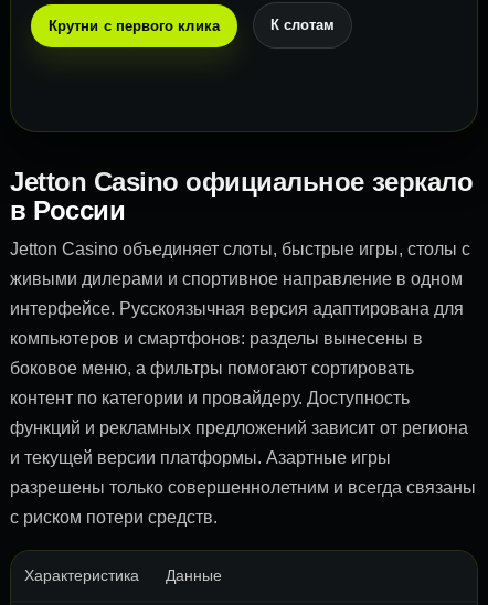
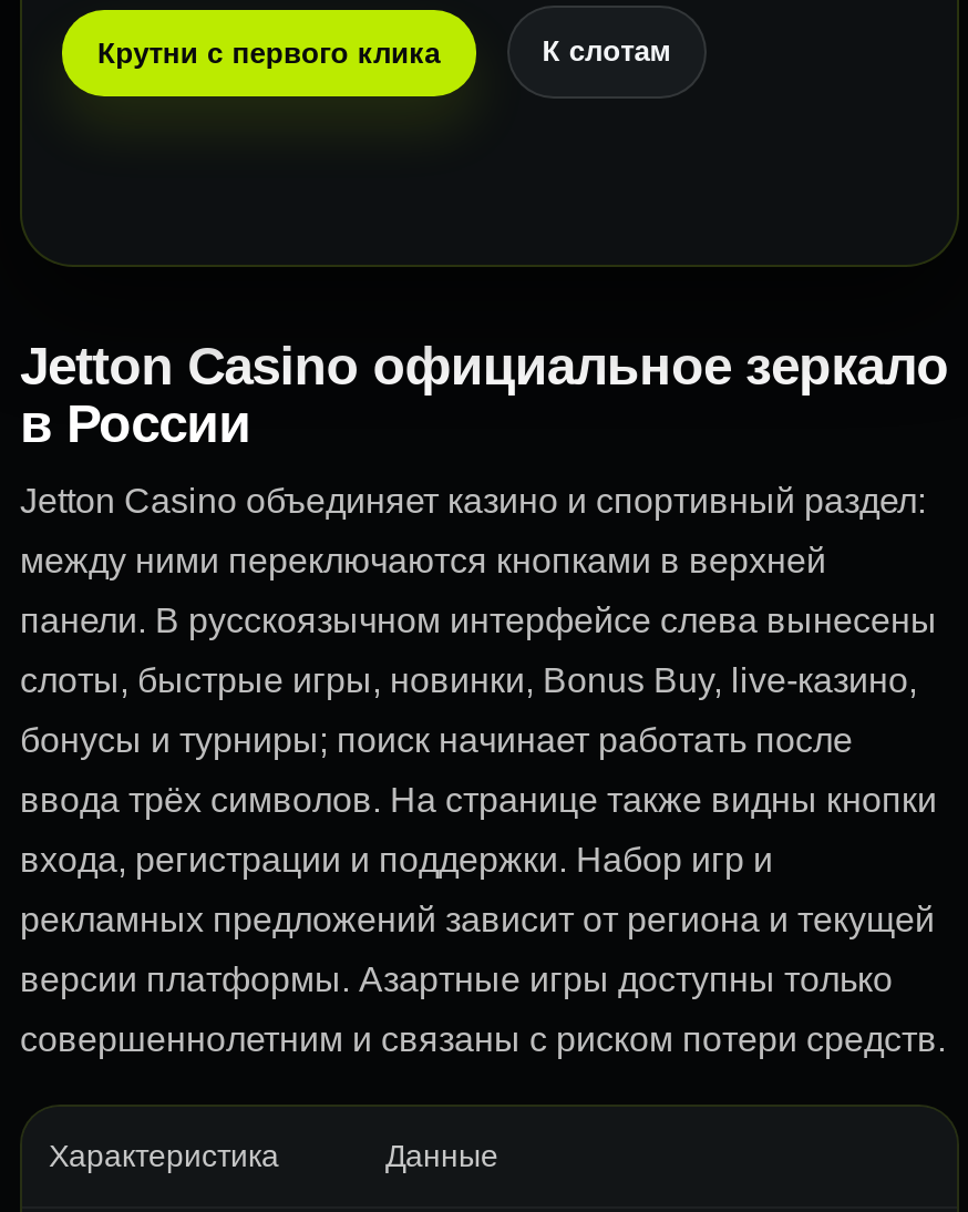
[10,240,470,258] Jetton Casino объединяет слоты, быстрые игры, столы с -> [20,482,926,520] Jetton Casino объединяет казино и спортивный раздел:
[10,269,463,288] живыми дилерами и спортивное направление в одном -> [20,542,826,579] между ними переключаются кнопками в верхней
[10,299,464,318] интерфейсе. Русскоязычная версия адаптирована для -> [20,602,937,639] панели. В русскоязычном интерфейсе слева вынесены
[10,329,423,348] компьютеров и смартфонов: разделы вынесены в -> [20,661,917,699] слоты, быстрые игры, новинки, Bonus Buy, live-казино,
[10,359,414,378] боковое меню, а фильтры помогают сортировать -> [20,721,853,759] бонусы и турниры; поиск начинает работать после
[10,389,410,407] контент по категории и провайдеру. Доступность -> [20,781,937,819] ввода трёх символов. На странице также видны кнопки
[10,418,468,437] функций и рекламных предложений зависит от региона -> [20,841,773,879] входа, регистрации и поддержки. Набор игр и
[10,448,391,467] и текущей версии платформы. Азартные игры -> [20,901,935,938] рекламных предложений зависит от региона и текущей
[10,478,476,497] разрешены только совершеннолетним и всегда связаны -> [20,961,893,998] версии платформы. Азартные игры доступны только
[10,508,218,527] с риском потери средств. -> [20,1020,946,1058] совершеннолетним и связаны с риском потери средств.

